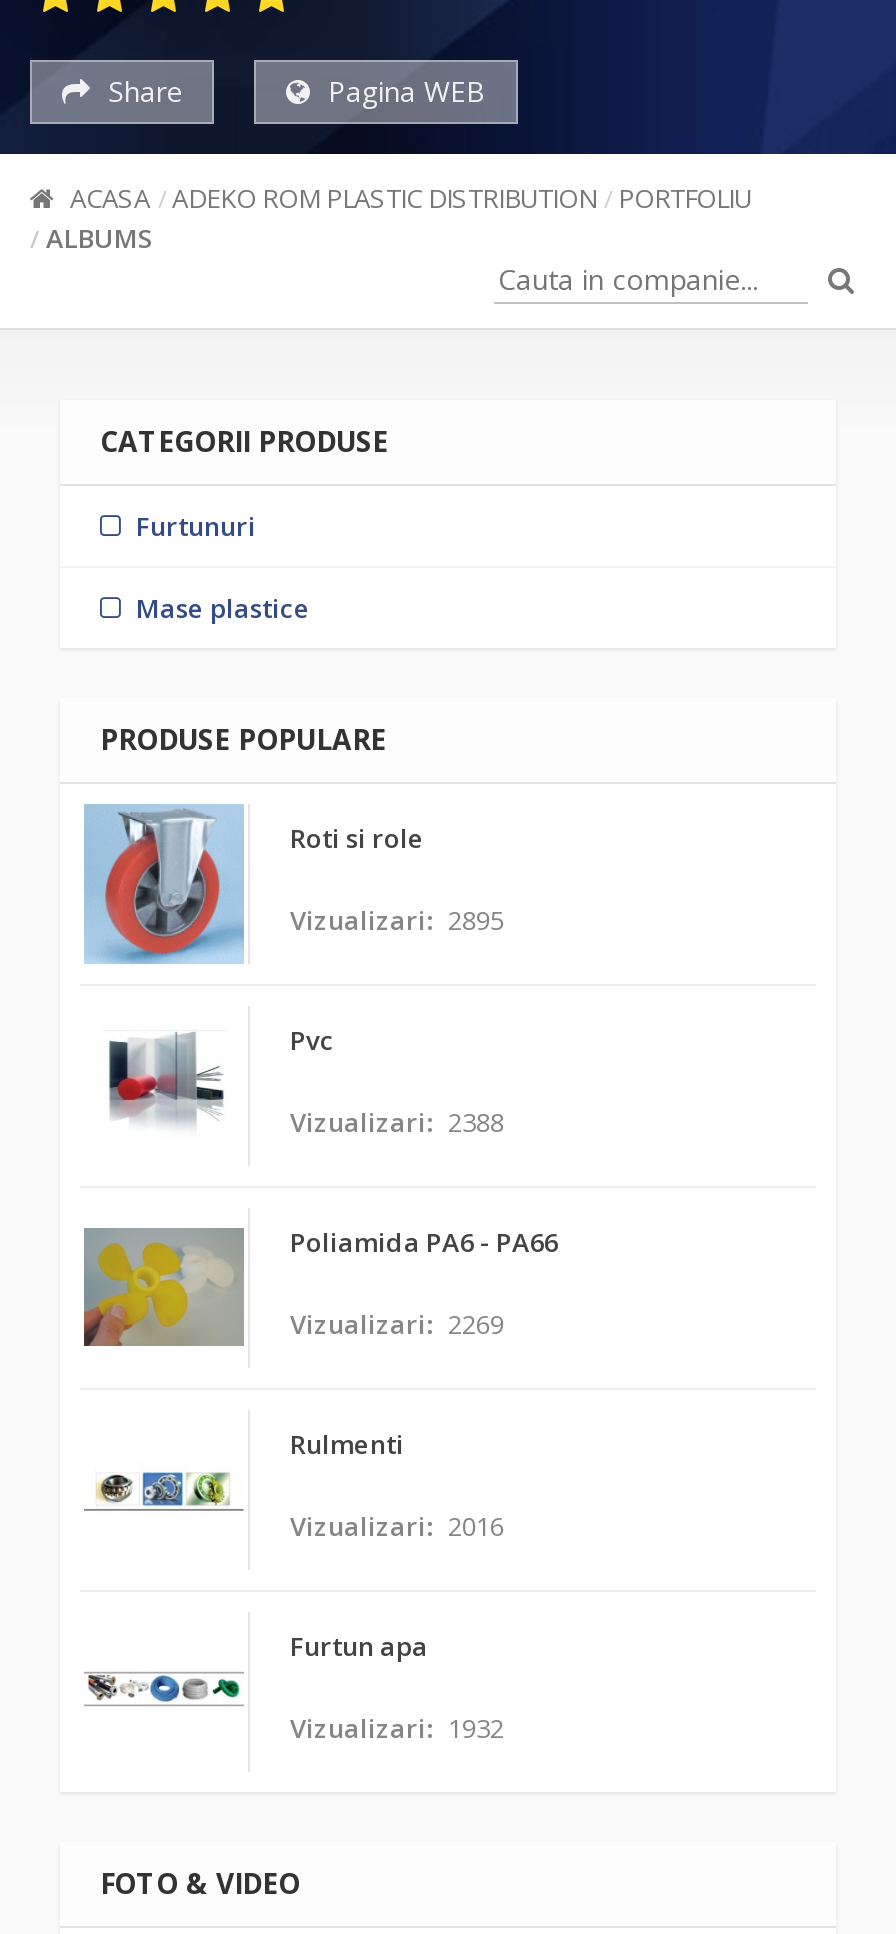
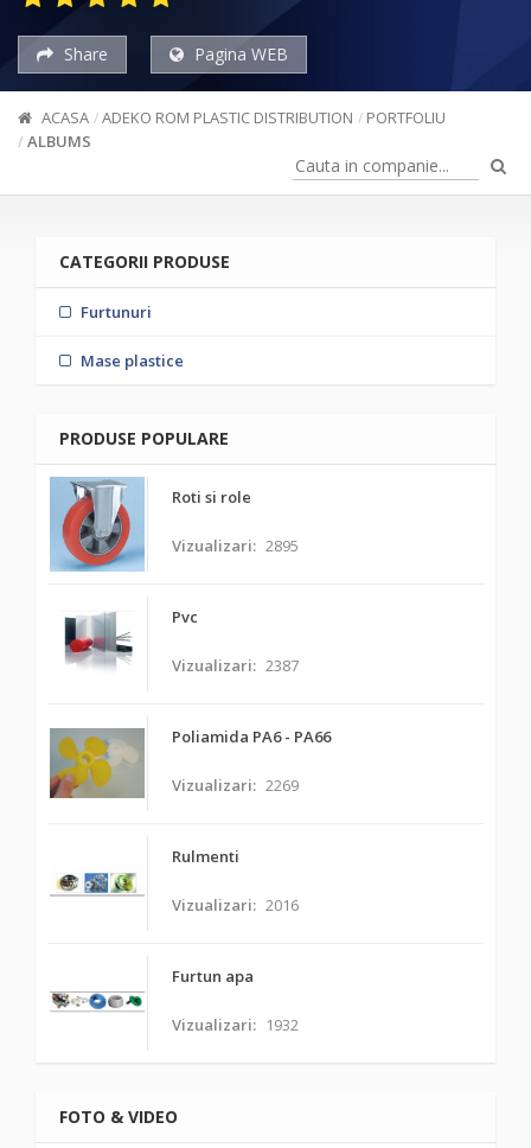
[290,1103,504,1139] Vizualizari: 2388 -> [172,654,299,675] Vizualizari: 2387

